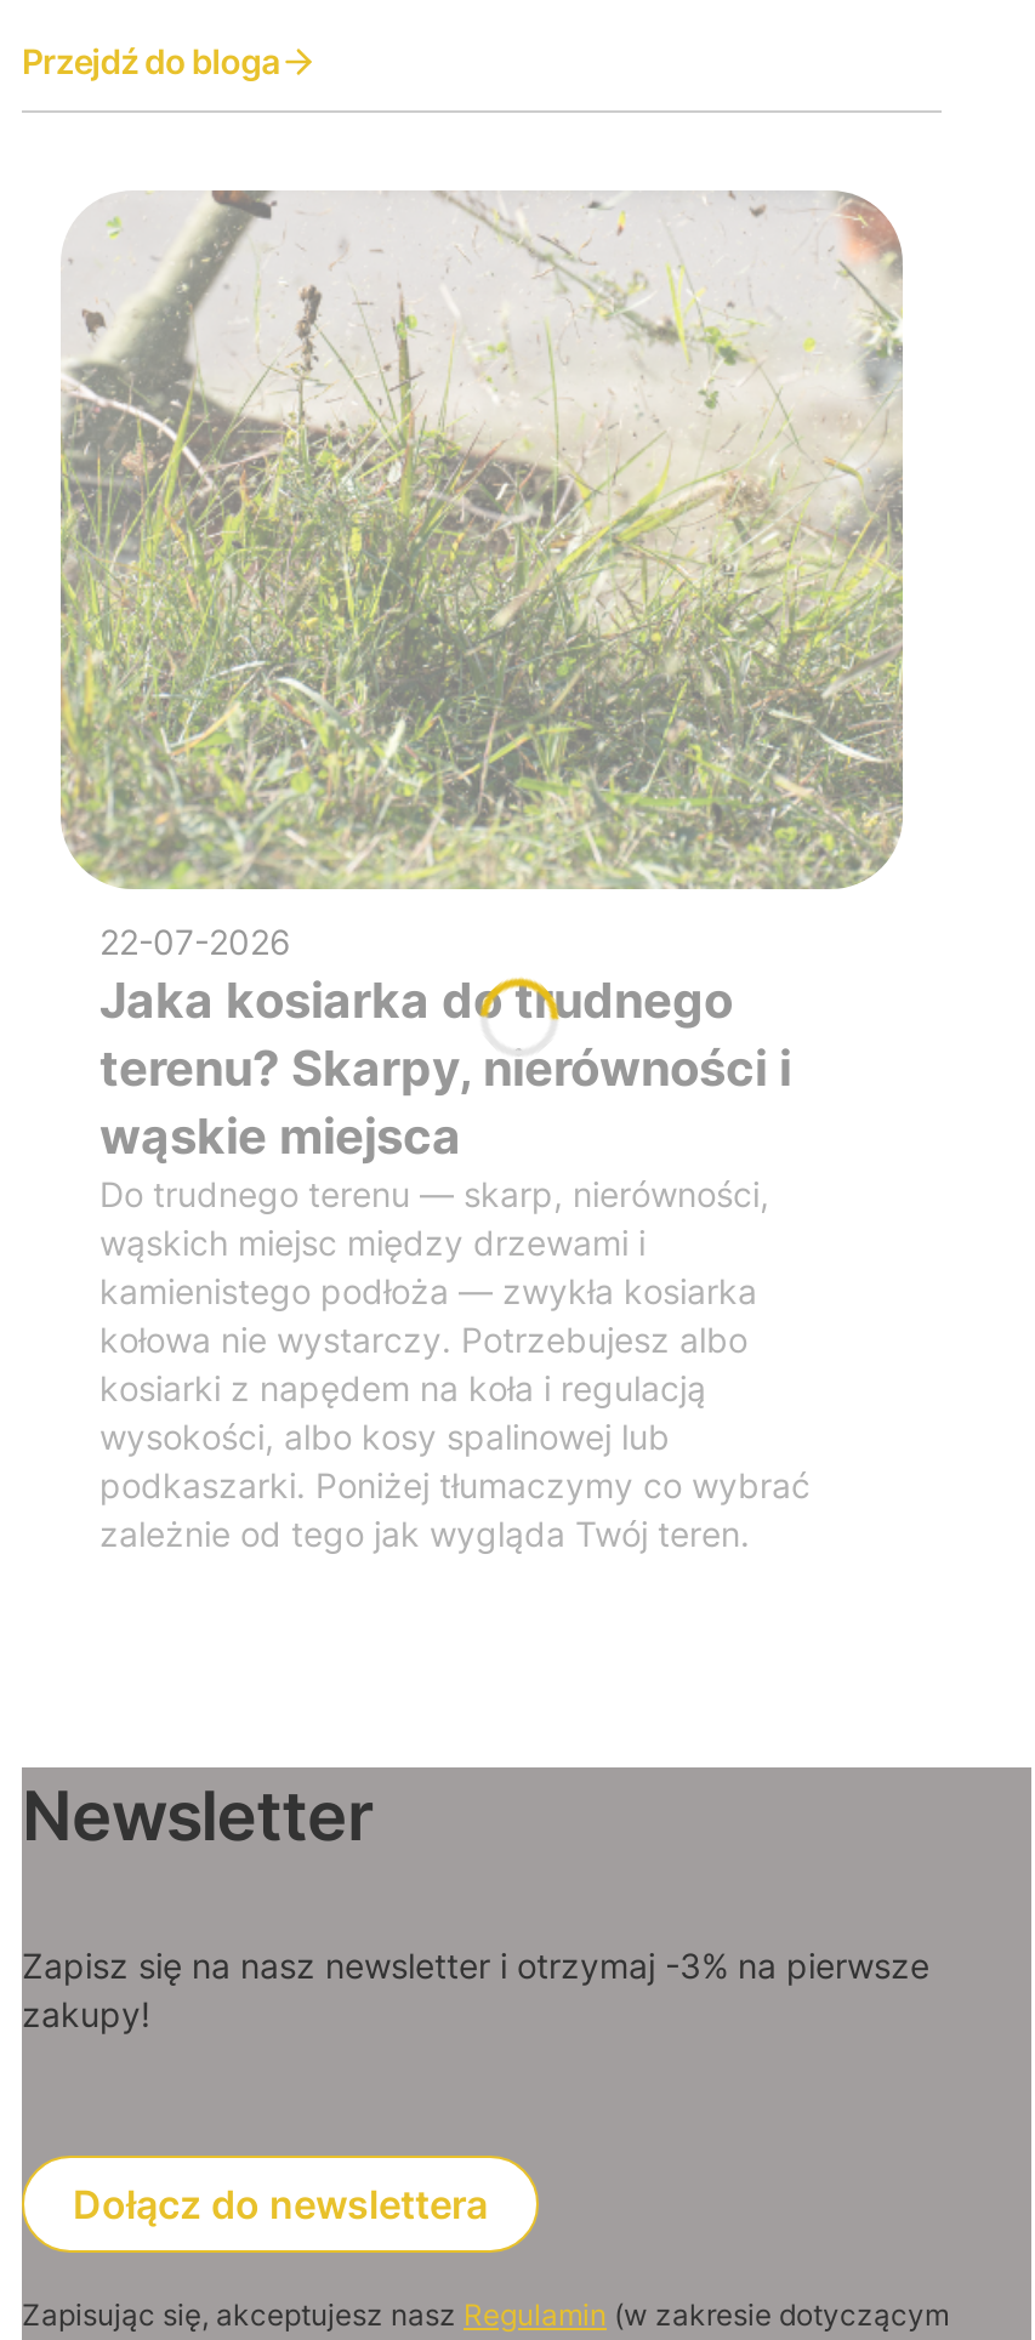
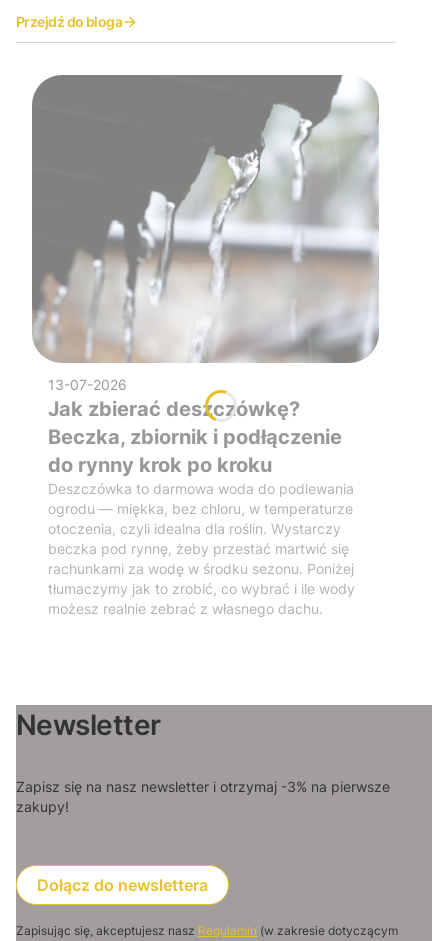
[58,188,905,1553] [image] | 22-07-2026 | Jaka kosiarka do trudnego | terenu? Skarpy, nierówności i | wąskie miejsca | Do trudnego terenu — skarp, nierówności, | wąskich miejsc między drzewami i | kamienistego podłoża — zwykła kosiarka | kołowa nie wystarczy. Potrzebujesz albo | kosiarki z napędem na koła i regulacją | wysokości, albo kosy spalinowej lub | podkaszarki. Poniżej tłumaczymy co wybrać | zależnie od tego jak wygląda Twój teren. -> [31,74,379,617] [image] | 13-07-2026 | Jak zbierać deszczówkę? | Beczka, zbiornik i podłączenie | do rynny krok po kroku | Deszczówka to darmowa woda do podlewania | ogrodu — miękka, bez chloru, w temperaturze | otoczenia, czyli idealna dla roślin. Wystarczy | beczka pod rynnę, żeby przestać martwić się | rachunkami za wodę w środku sezonu. Poniżej | tłumaczymy jak to zrobić, co wybrać i ile wody | możesz realnie zebrać z własnego dachu.

